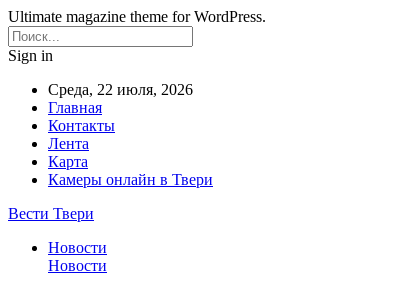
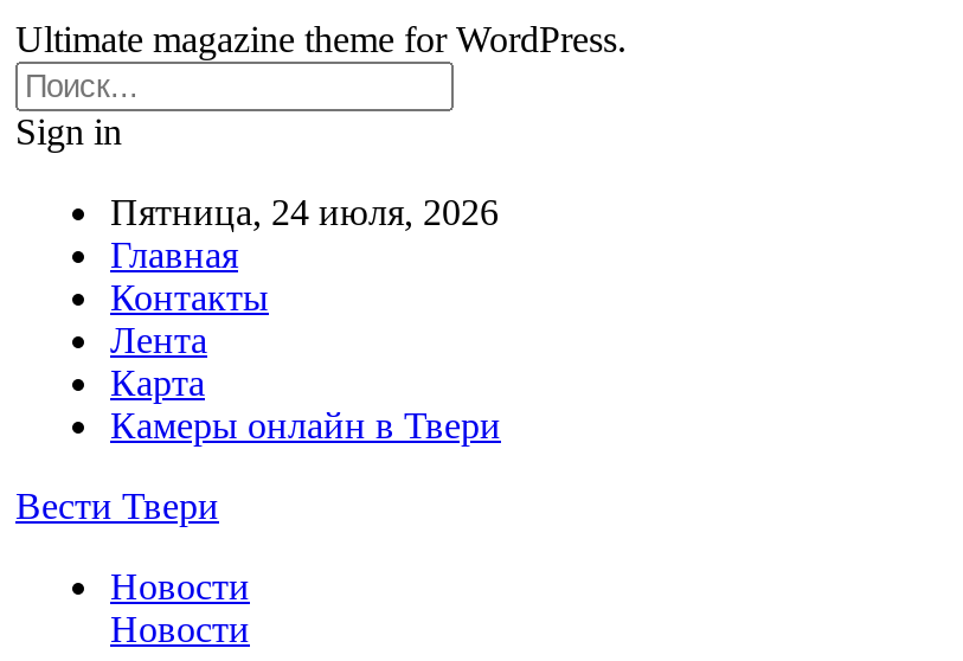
[48,81,193,98] Среда, 22 июля, 2026 -> [110,192,499,232] Пятница, 24 июля, 2026

